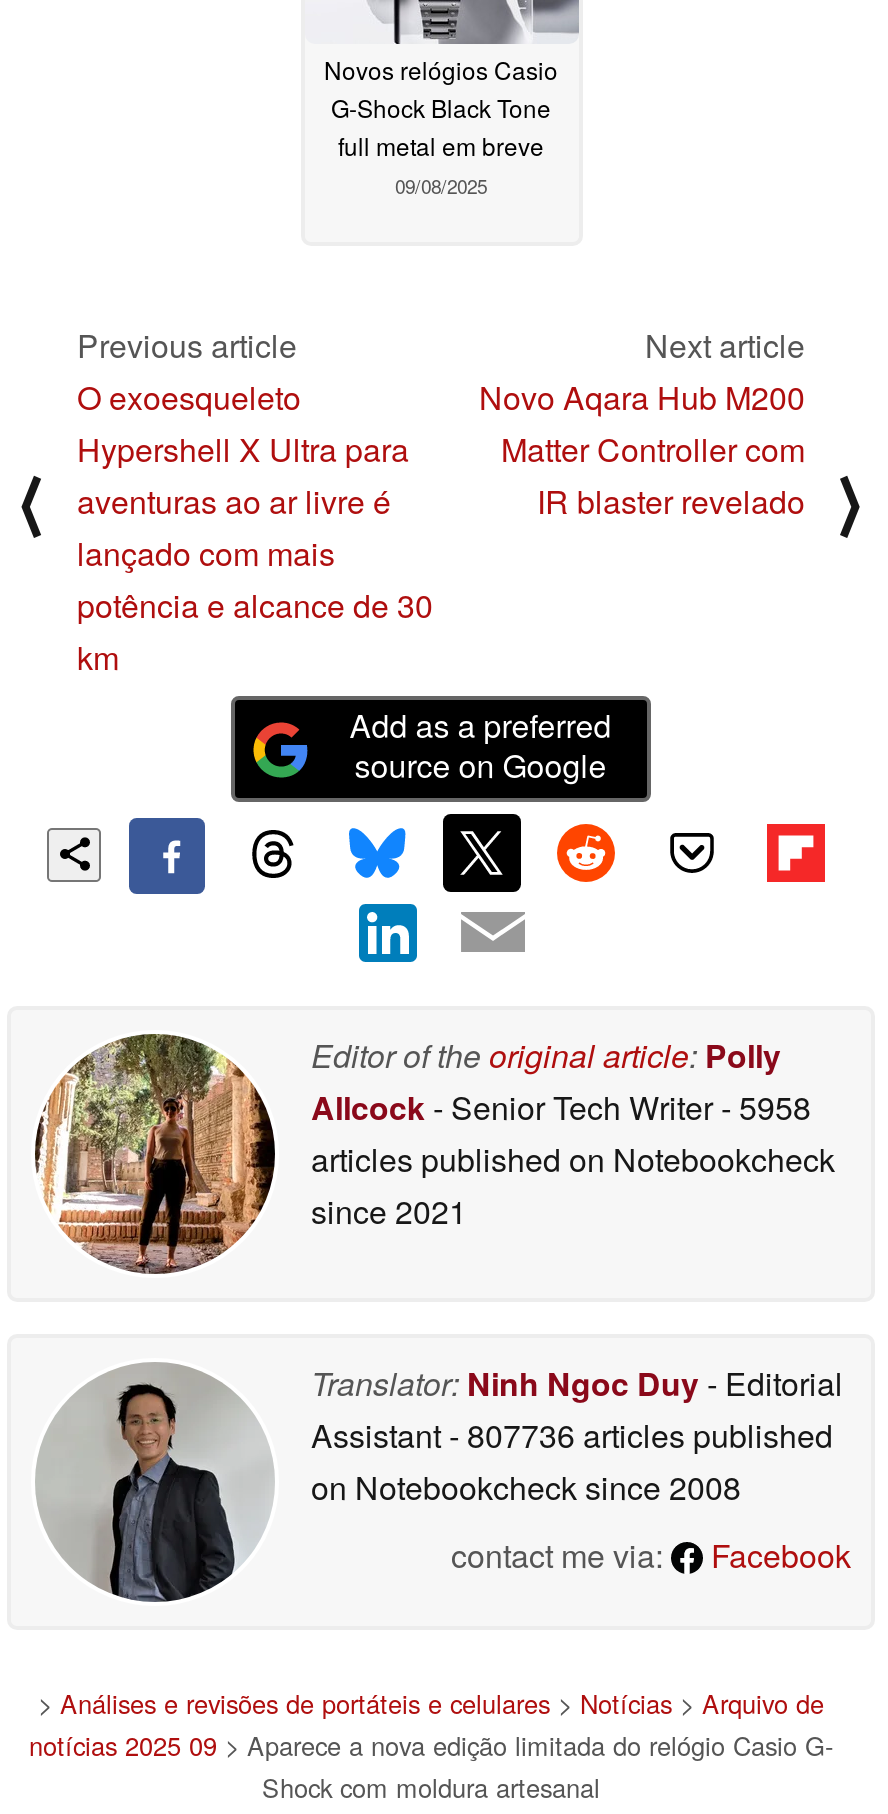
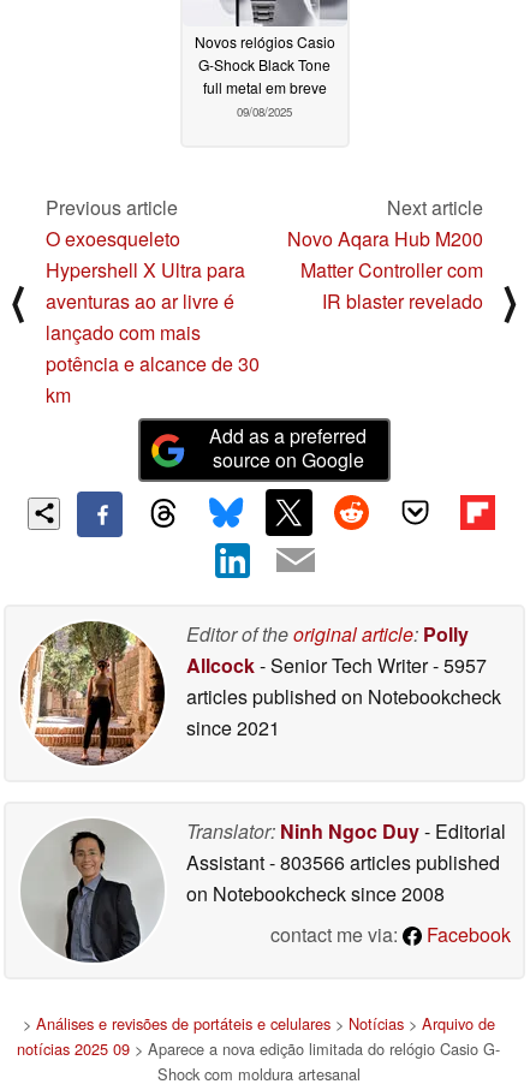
[311,1083,811,1129] Allcock - Senior Tech Writer - 5958 -> [186,651,487,679] Allcock - Senior Tech Writer - 5957
[311,1411,833,1457] Assistant - 807736 articles published -> [186,848,500,876] Assistant - 803566 articles published

